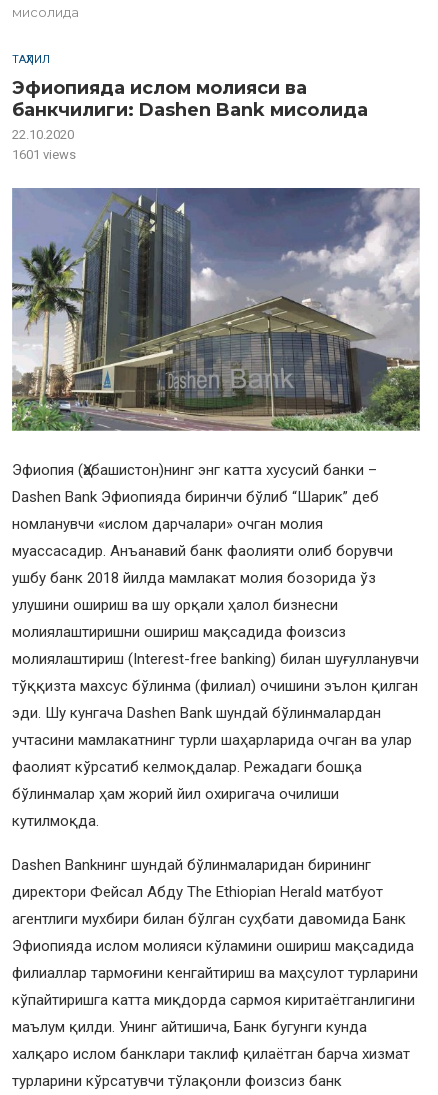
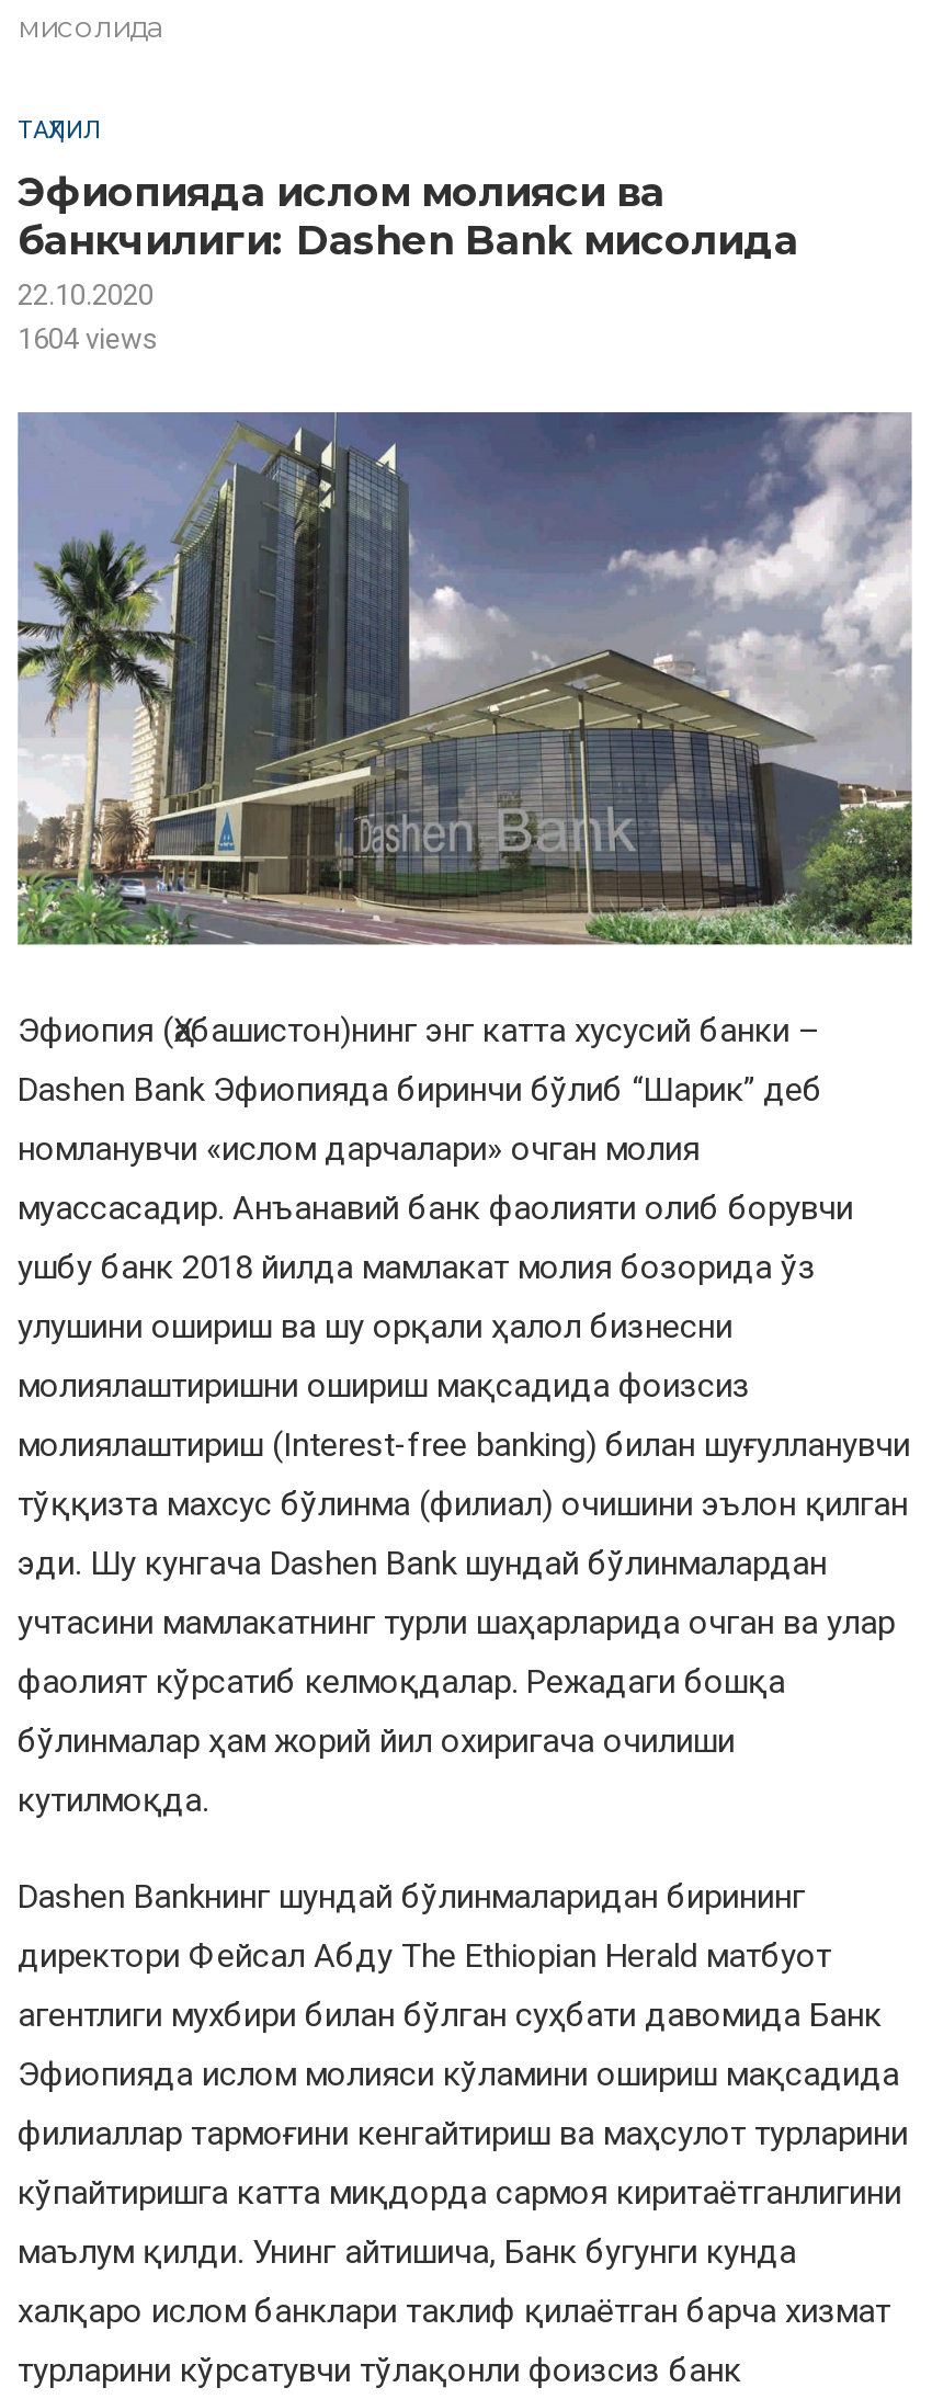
[12,147,76,162] 1601 views -> [18,322,158,355] 1604 views

